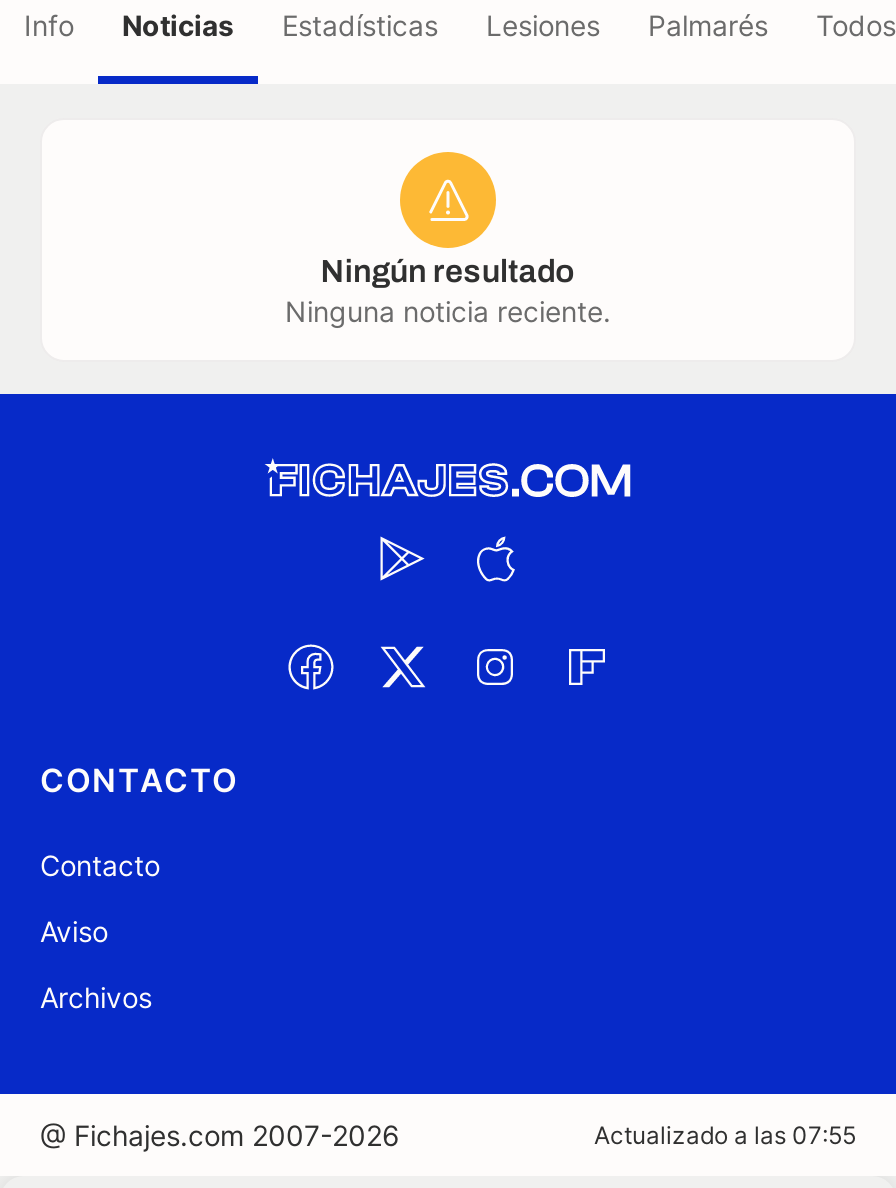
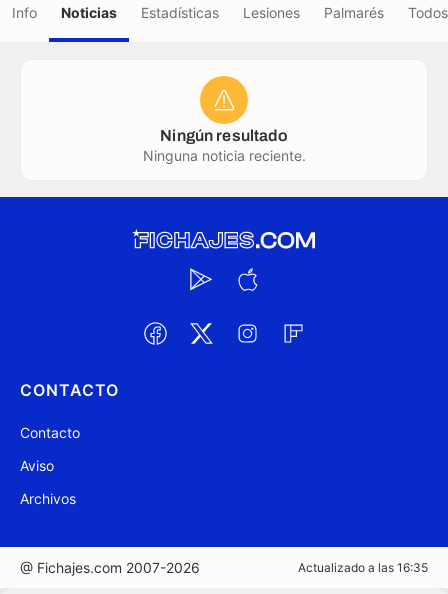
[594,1120,856,1150] Actualizado a las 07:55 -> [298,560,428,575] Actualizado a las 16:35

